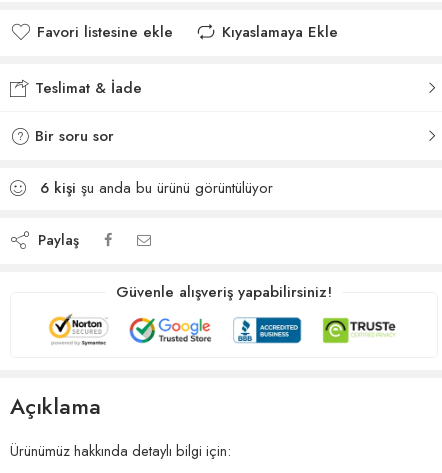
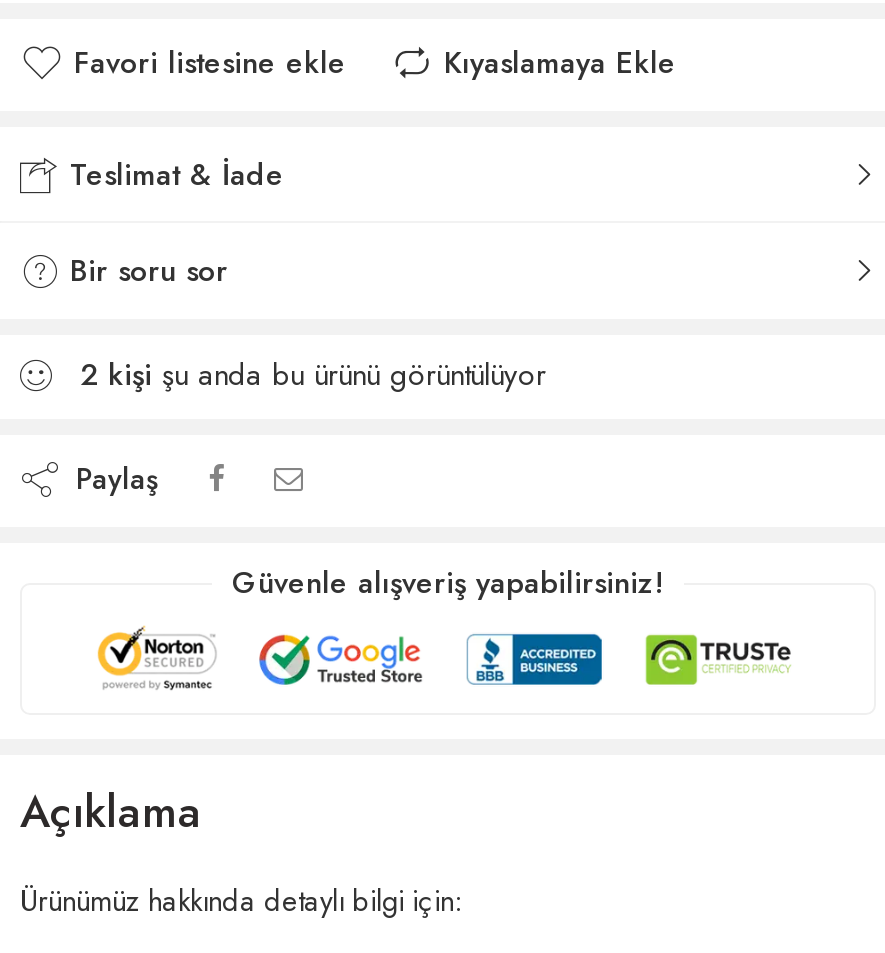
[40,177,273,199] 6 kişi şu anda bu ürünü görüntülüyor -> [80,353,546,397] 2 kişi şu anda bu ürünü görüntülüyor

